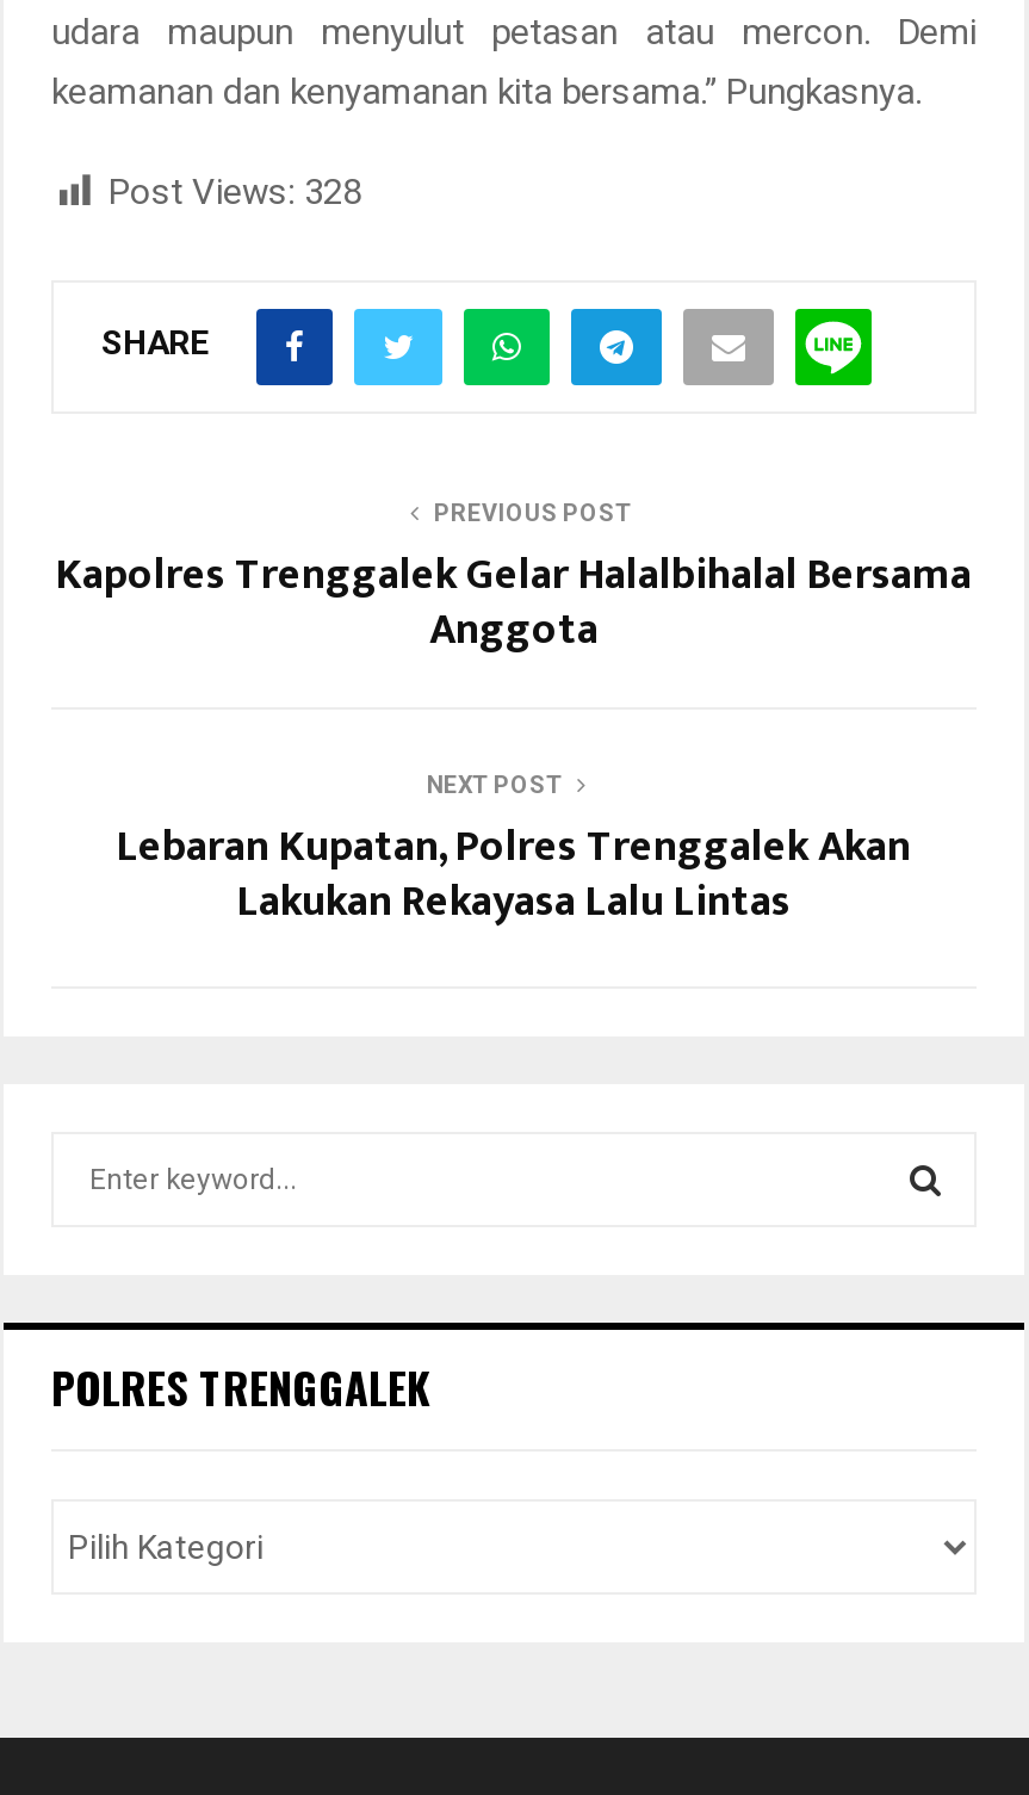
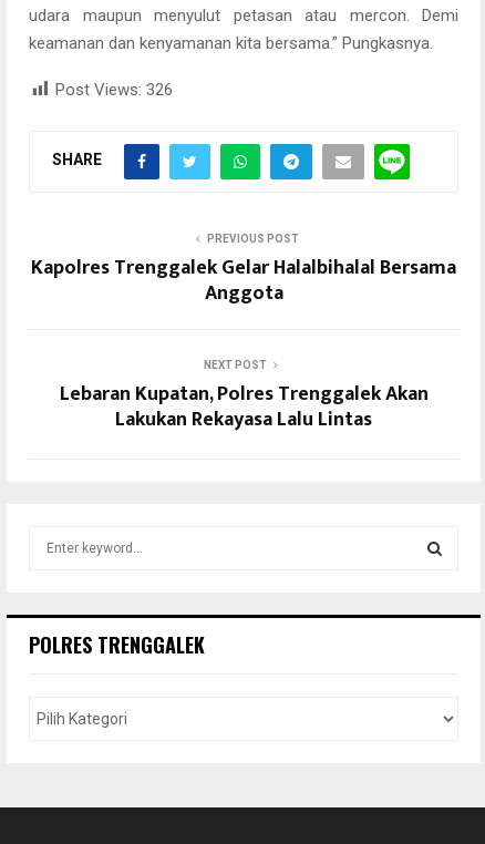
[109,170,361,213] Post Views: 328 -> [55,79,173,99] Post Views: 326

